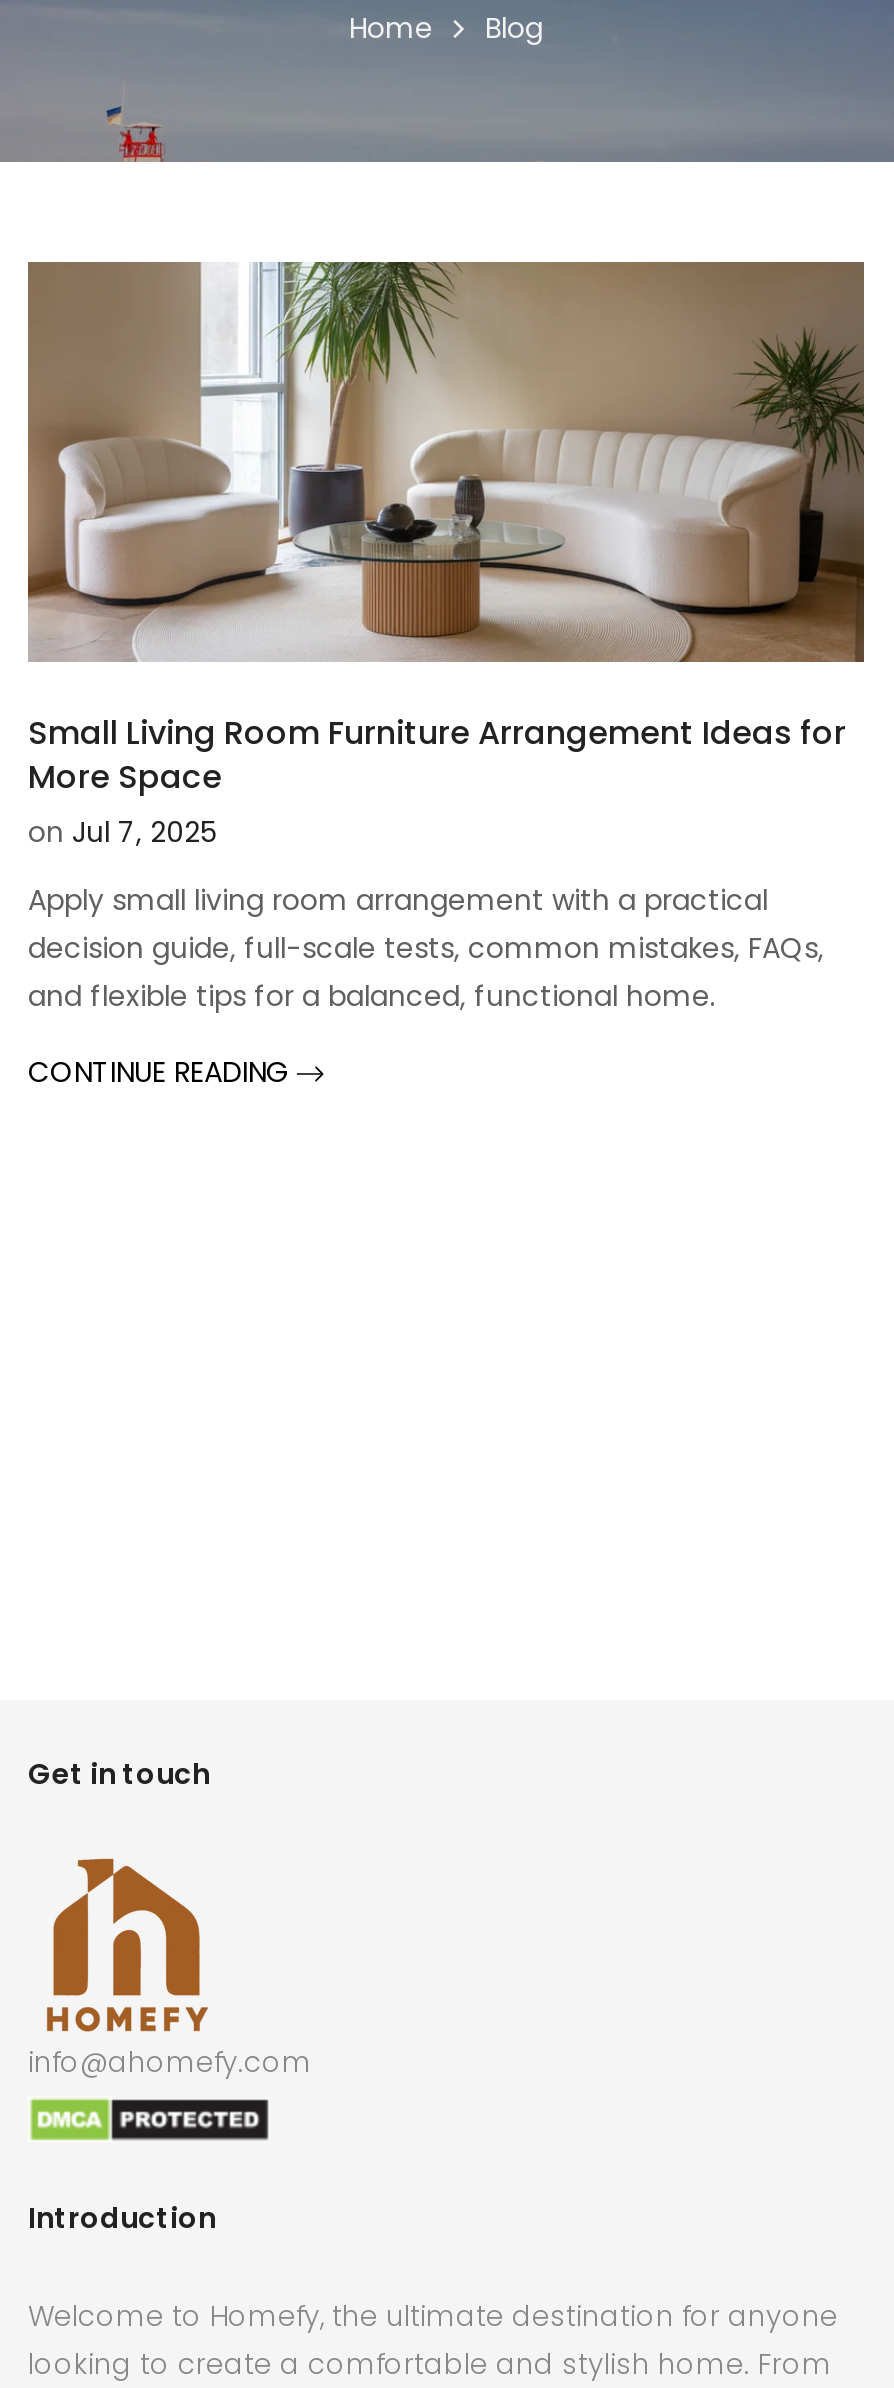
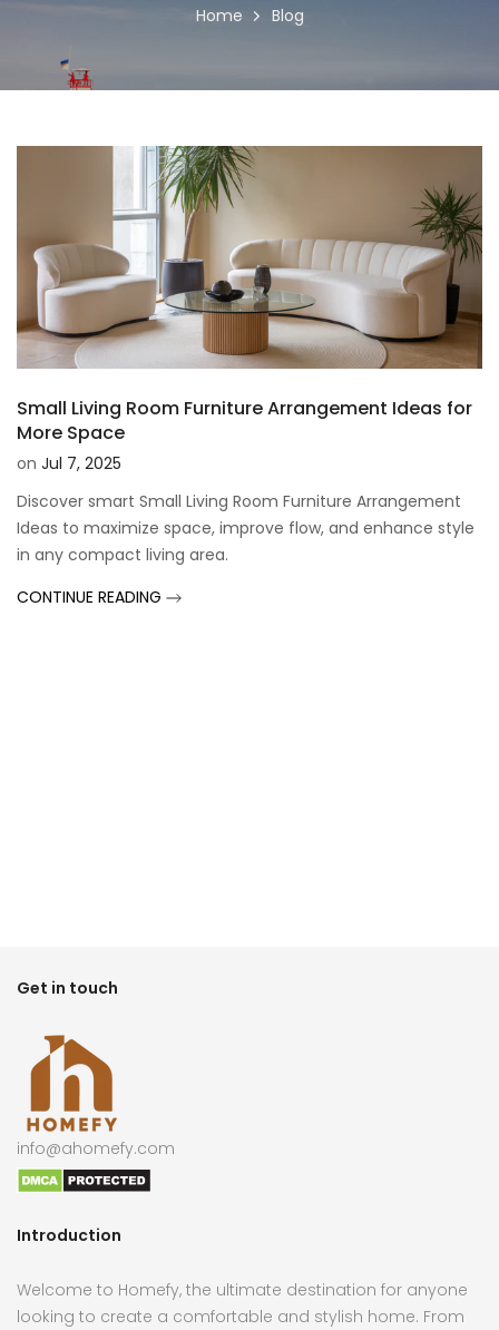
[28,880,824,1016] Apply small living room arrangement with a practical | decision guide, full-scale tests, common mistakes, FAQs, | and flexible tips for a balanced, functional home. -> [17,490,474,566] Discover smart Small Living Room Furniture Arrangement | Ideas to maximize space, improve flow, and enhance style | in any compact living area.

